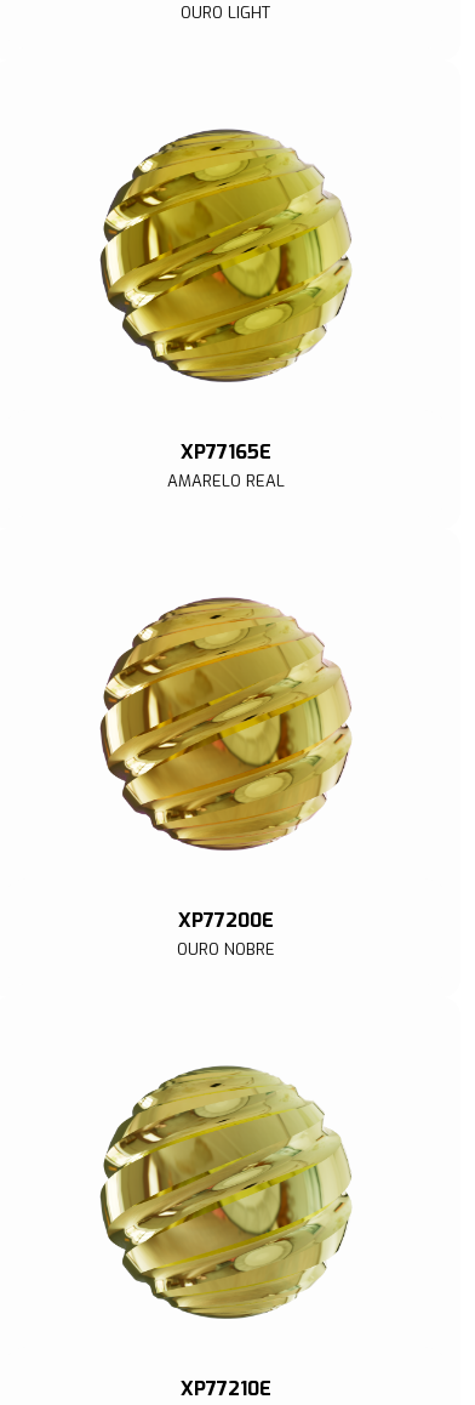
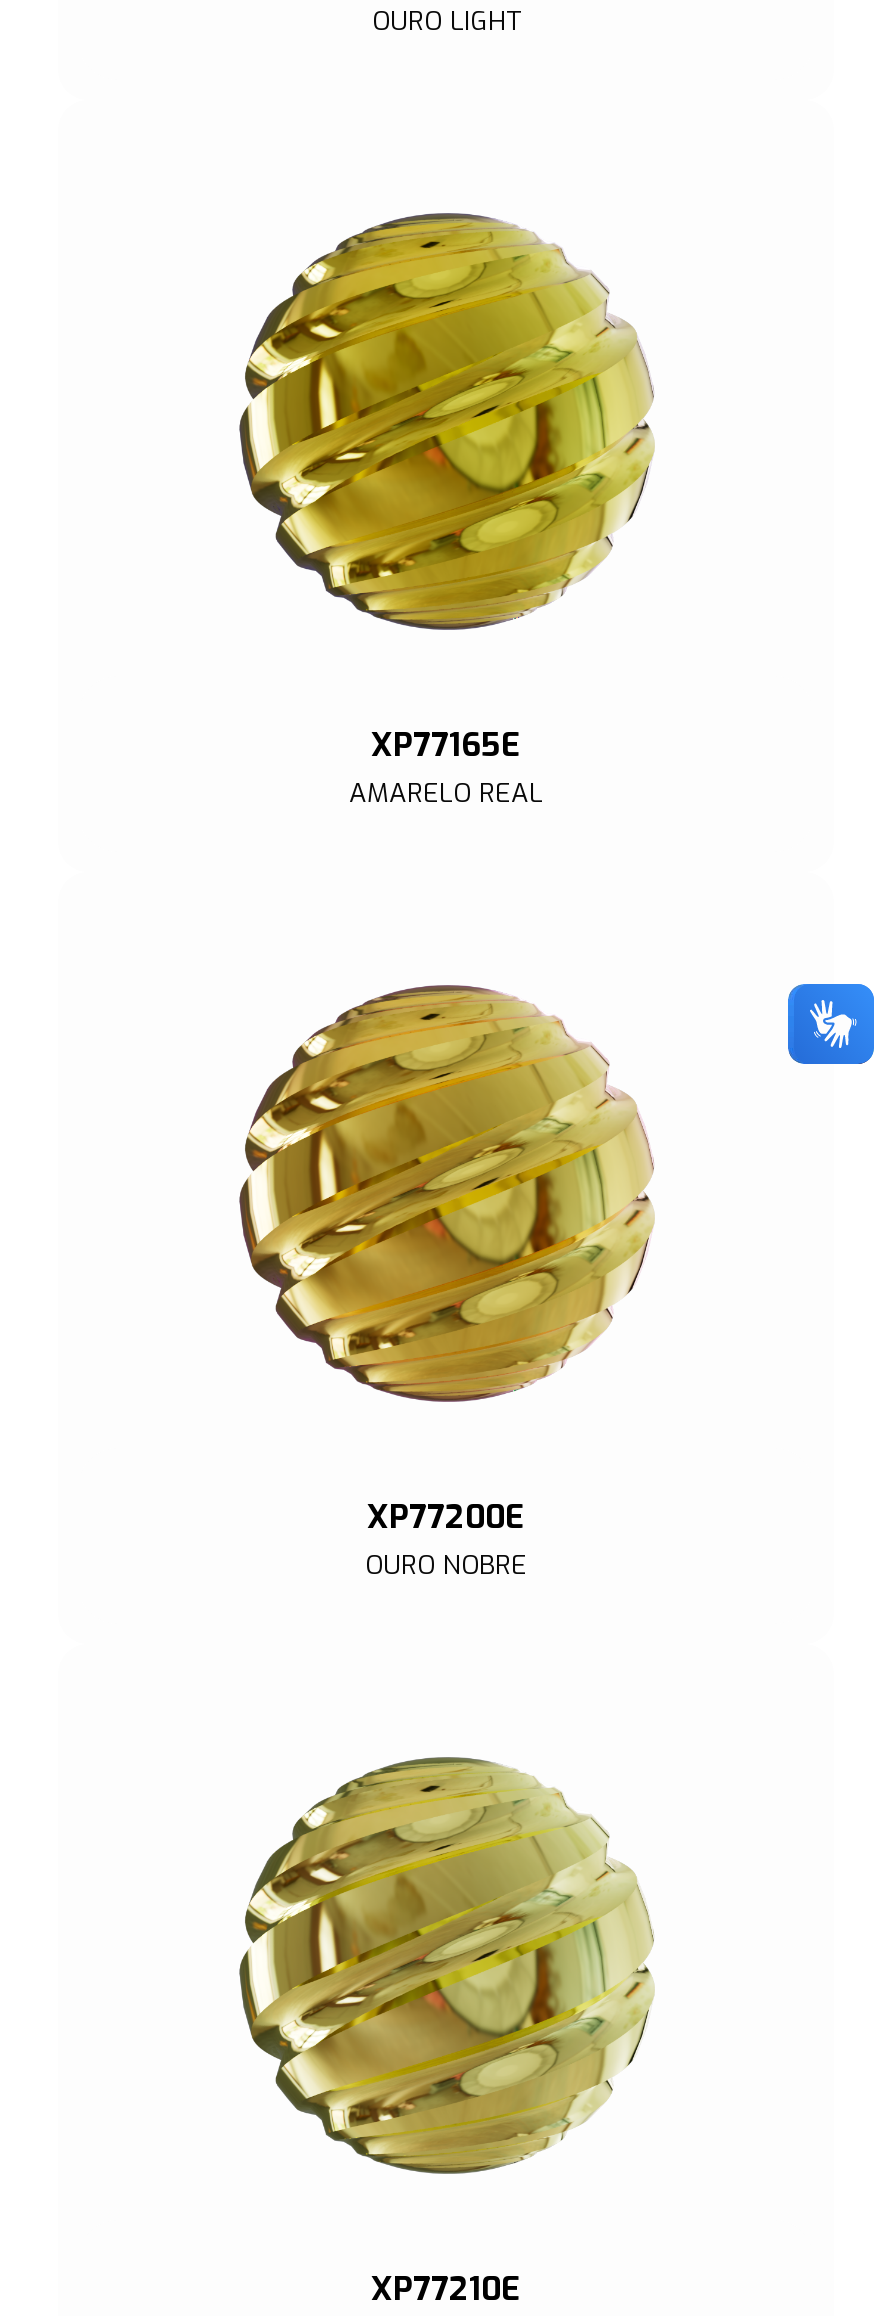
none -> [786,982,876,1066] [image]

